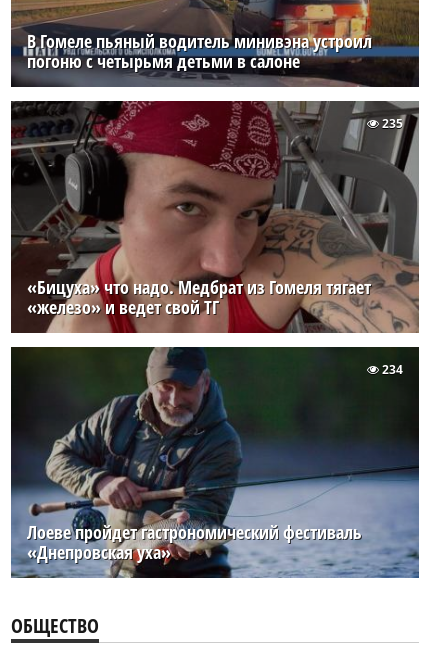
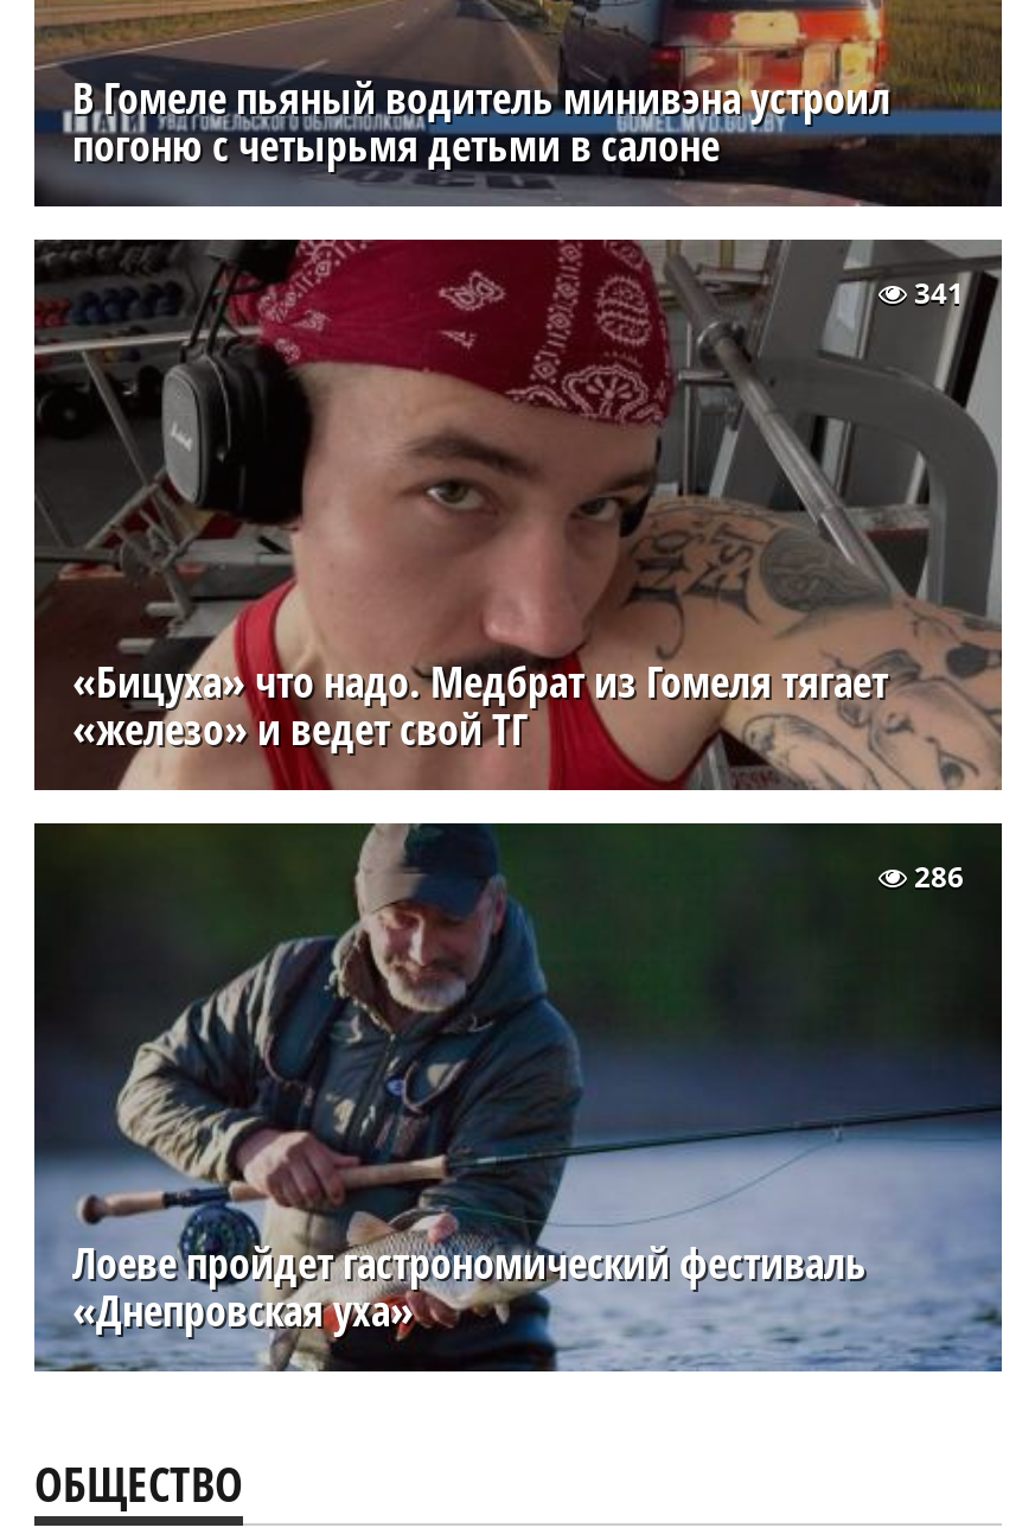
[379,115,403,132] 235 -> [907,272,964,313] 341
[379,361,403,378] 234 -> [907,856,964,896] 286

